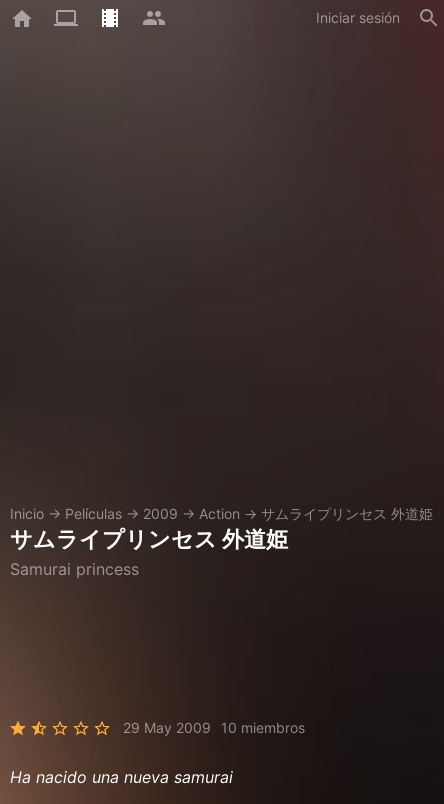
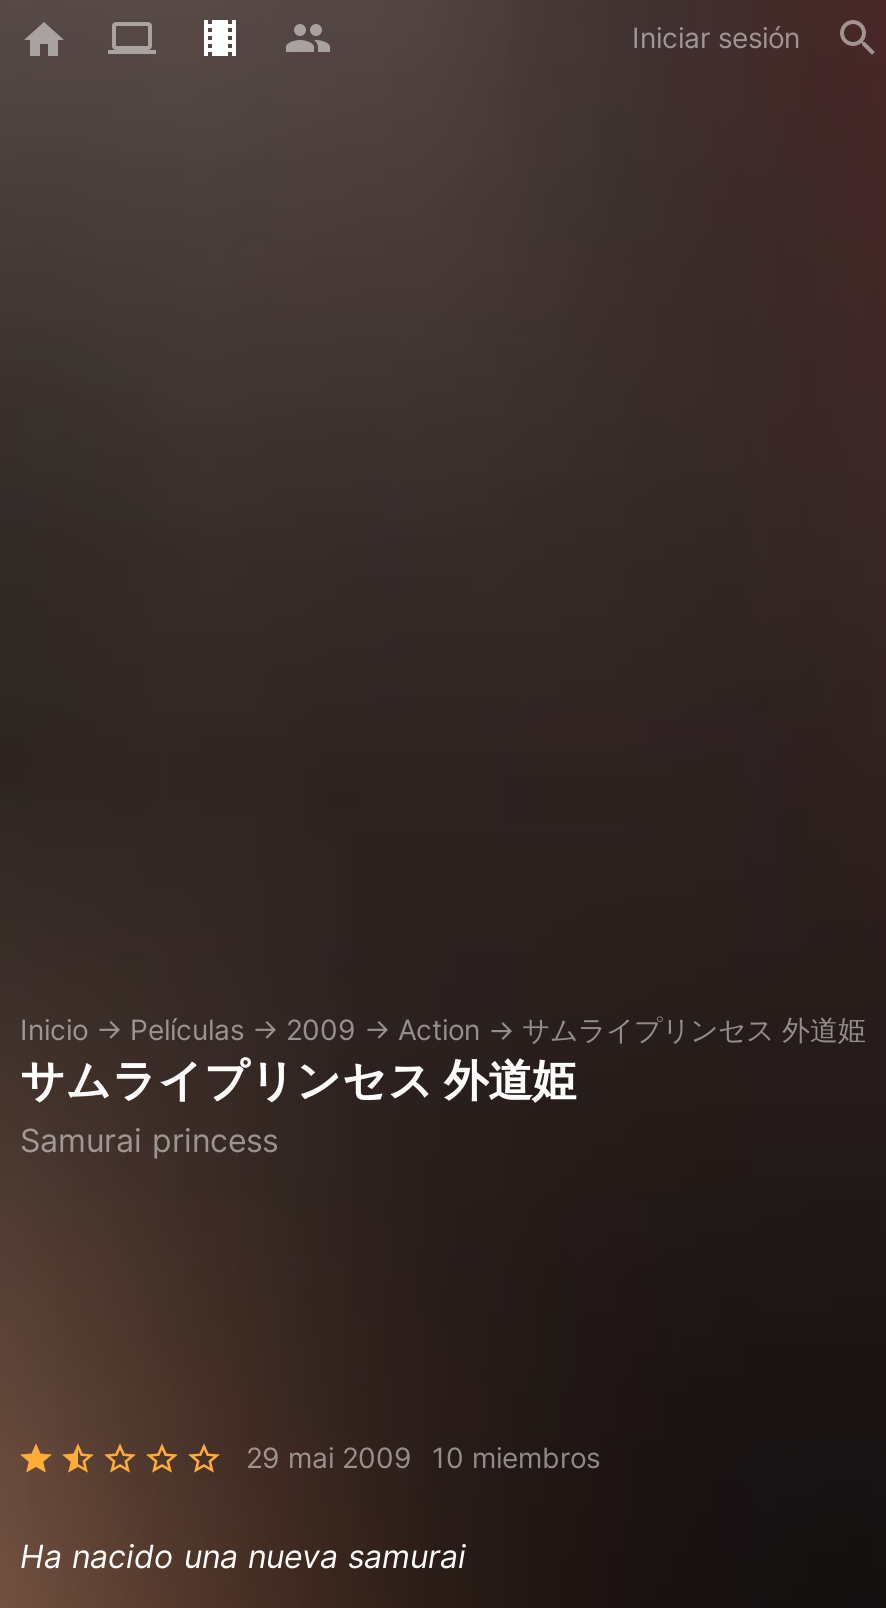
[123,719,305,736] 29 May 2009 10 miembros -> [246,1440,600,1474] 29 mai 2009 10 miembros

